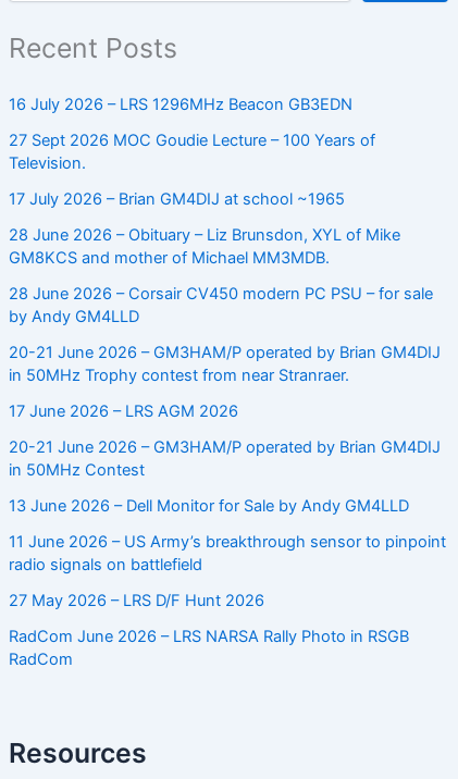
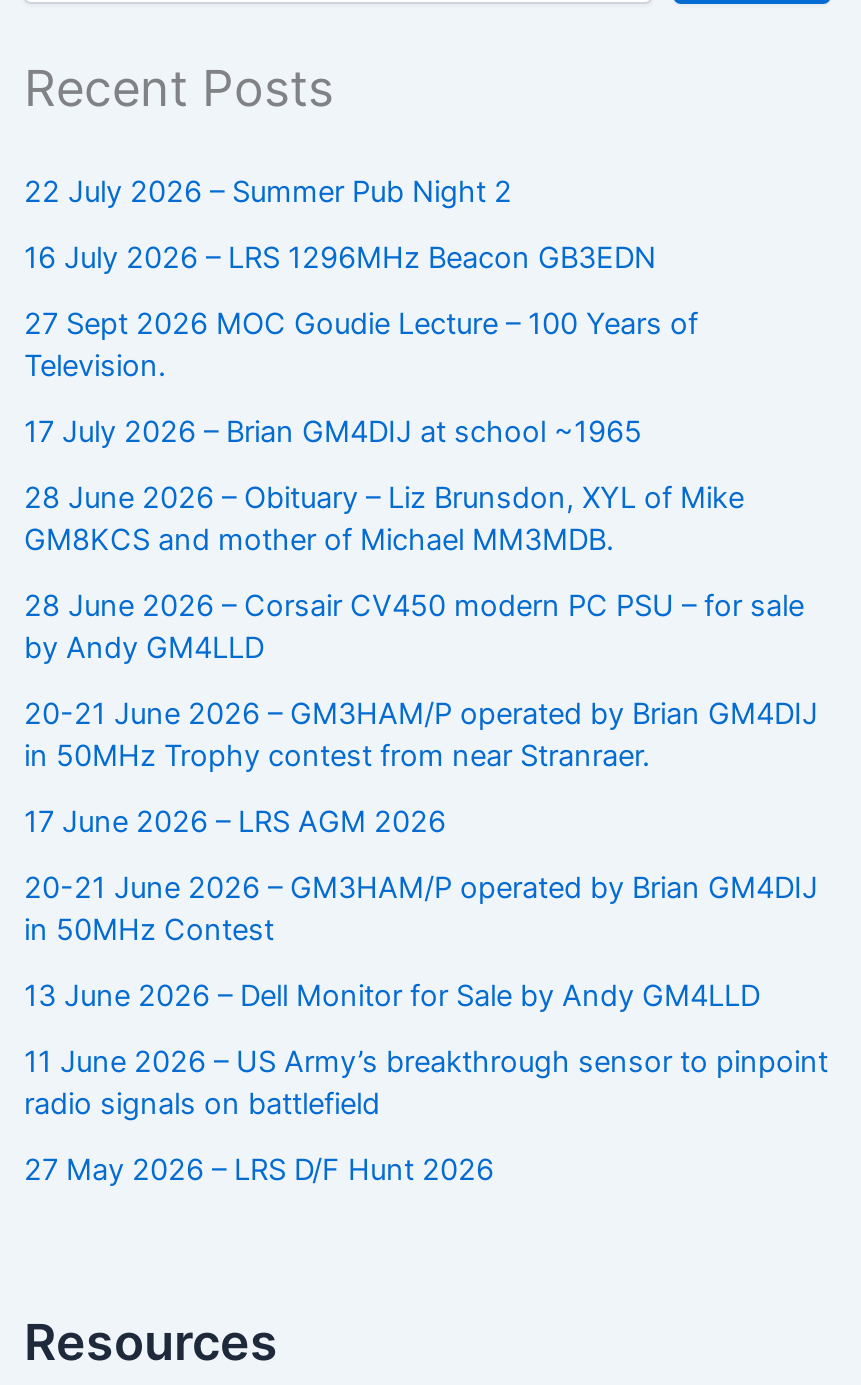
none -> [24,175,512,211] 22 July 2026 – Summer Pub Night 2
moved [9,95,447,611] -> [24,241,828,1189]: 16 July 2026 – LRS 1296MHz Beacon GB3EDN | 27 Sept 2026 MOC Goudie Lecture – 100 Years of | Television. | ... | radio signals on battlefield | 27 May 2026 – LRS D/F Hunt 2026
[9,627,410,670] RadCom June 2026 – LRS NARSA Rally Photo in RSGB | RadCom -> none

